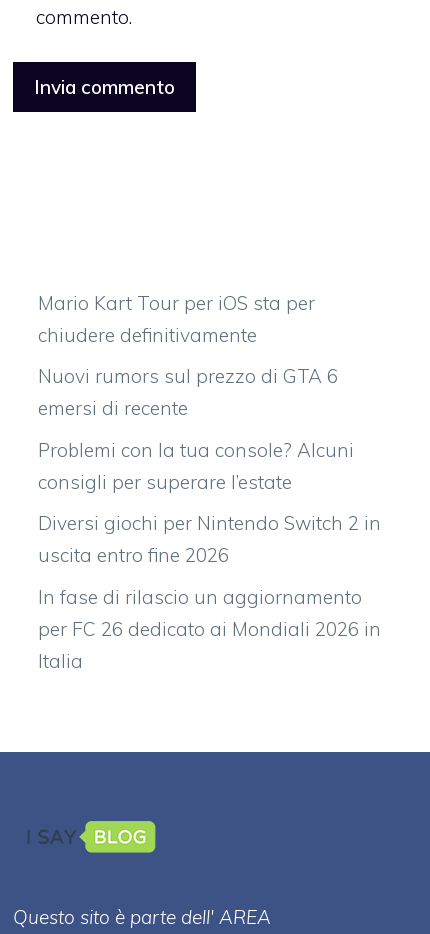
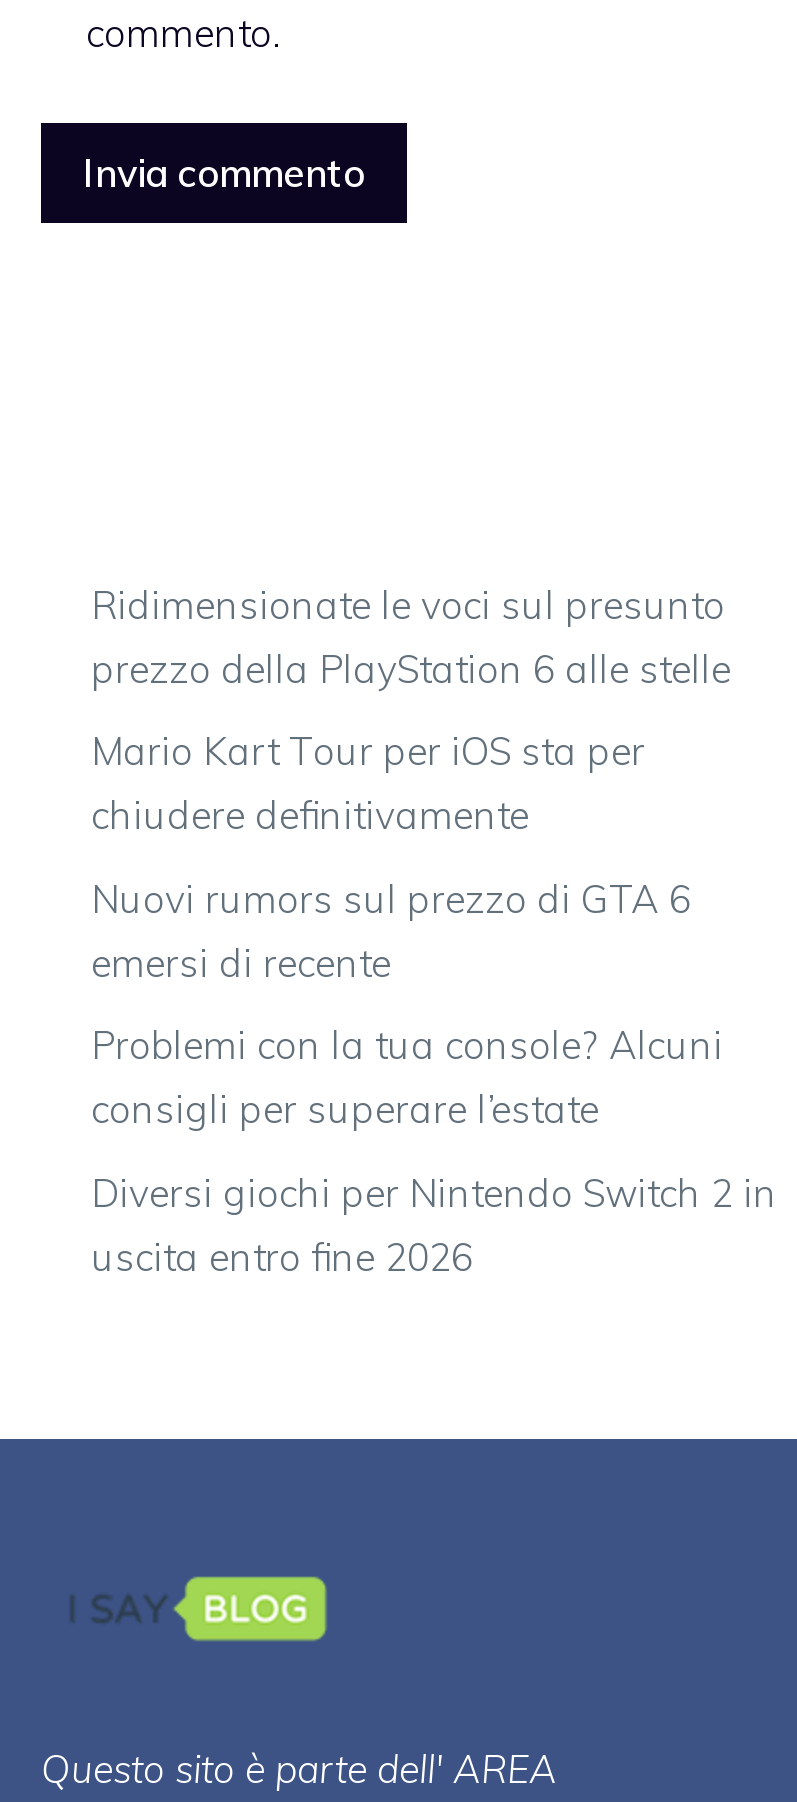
none -> [91,580,731,692] Ridimensionate le voci sul presunto | prezzo della PlayStation 6 alle stelle
moved [38,290,381,567] -> [91,727,777,1280]: Mario Kart Tour per iOS sta per | chiudere definitivamente | Nuovi rumors sul prezzo di GTA 6 | emersi di recente | Problemi con la tua console? Alcuni | consigli per superare l’estate | Diversi giochi per Nintendo Switch 2 in | uscita entro fine 2026
[38,584,381,672] In fase di rilascio un aggiornamento | per FC 26 dedicato ai Mondiali 2026 in | Italia -> none

